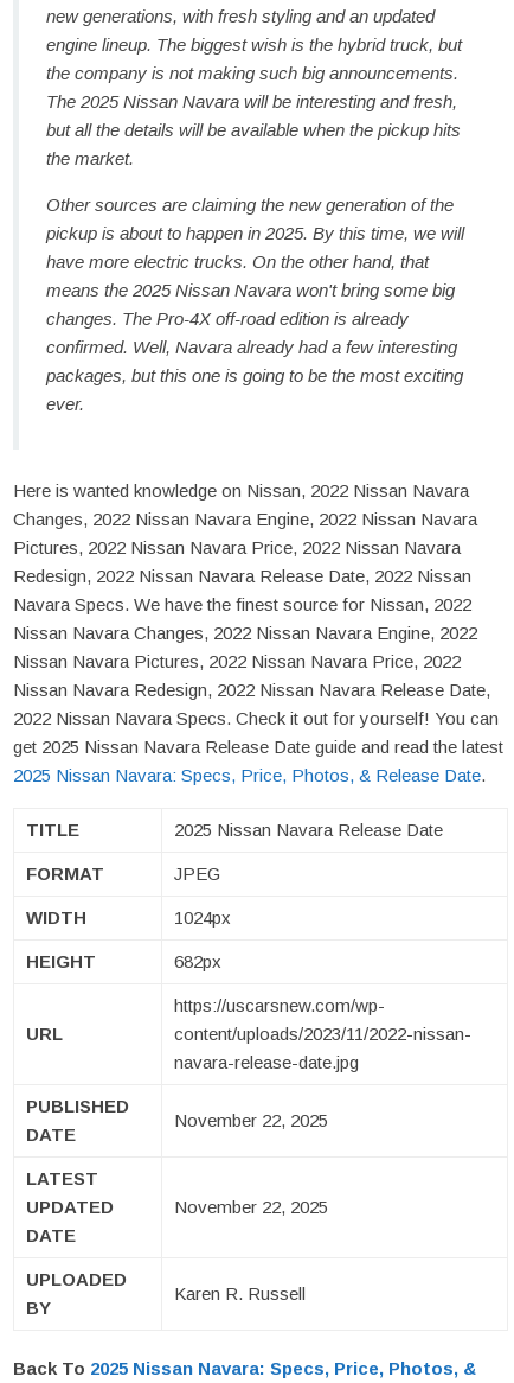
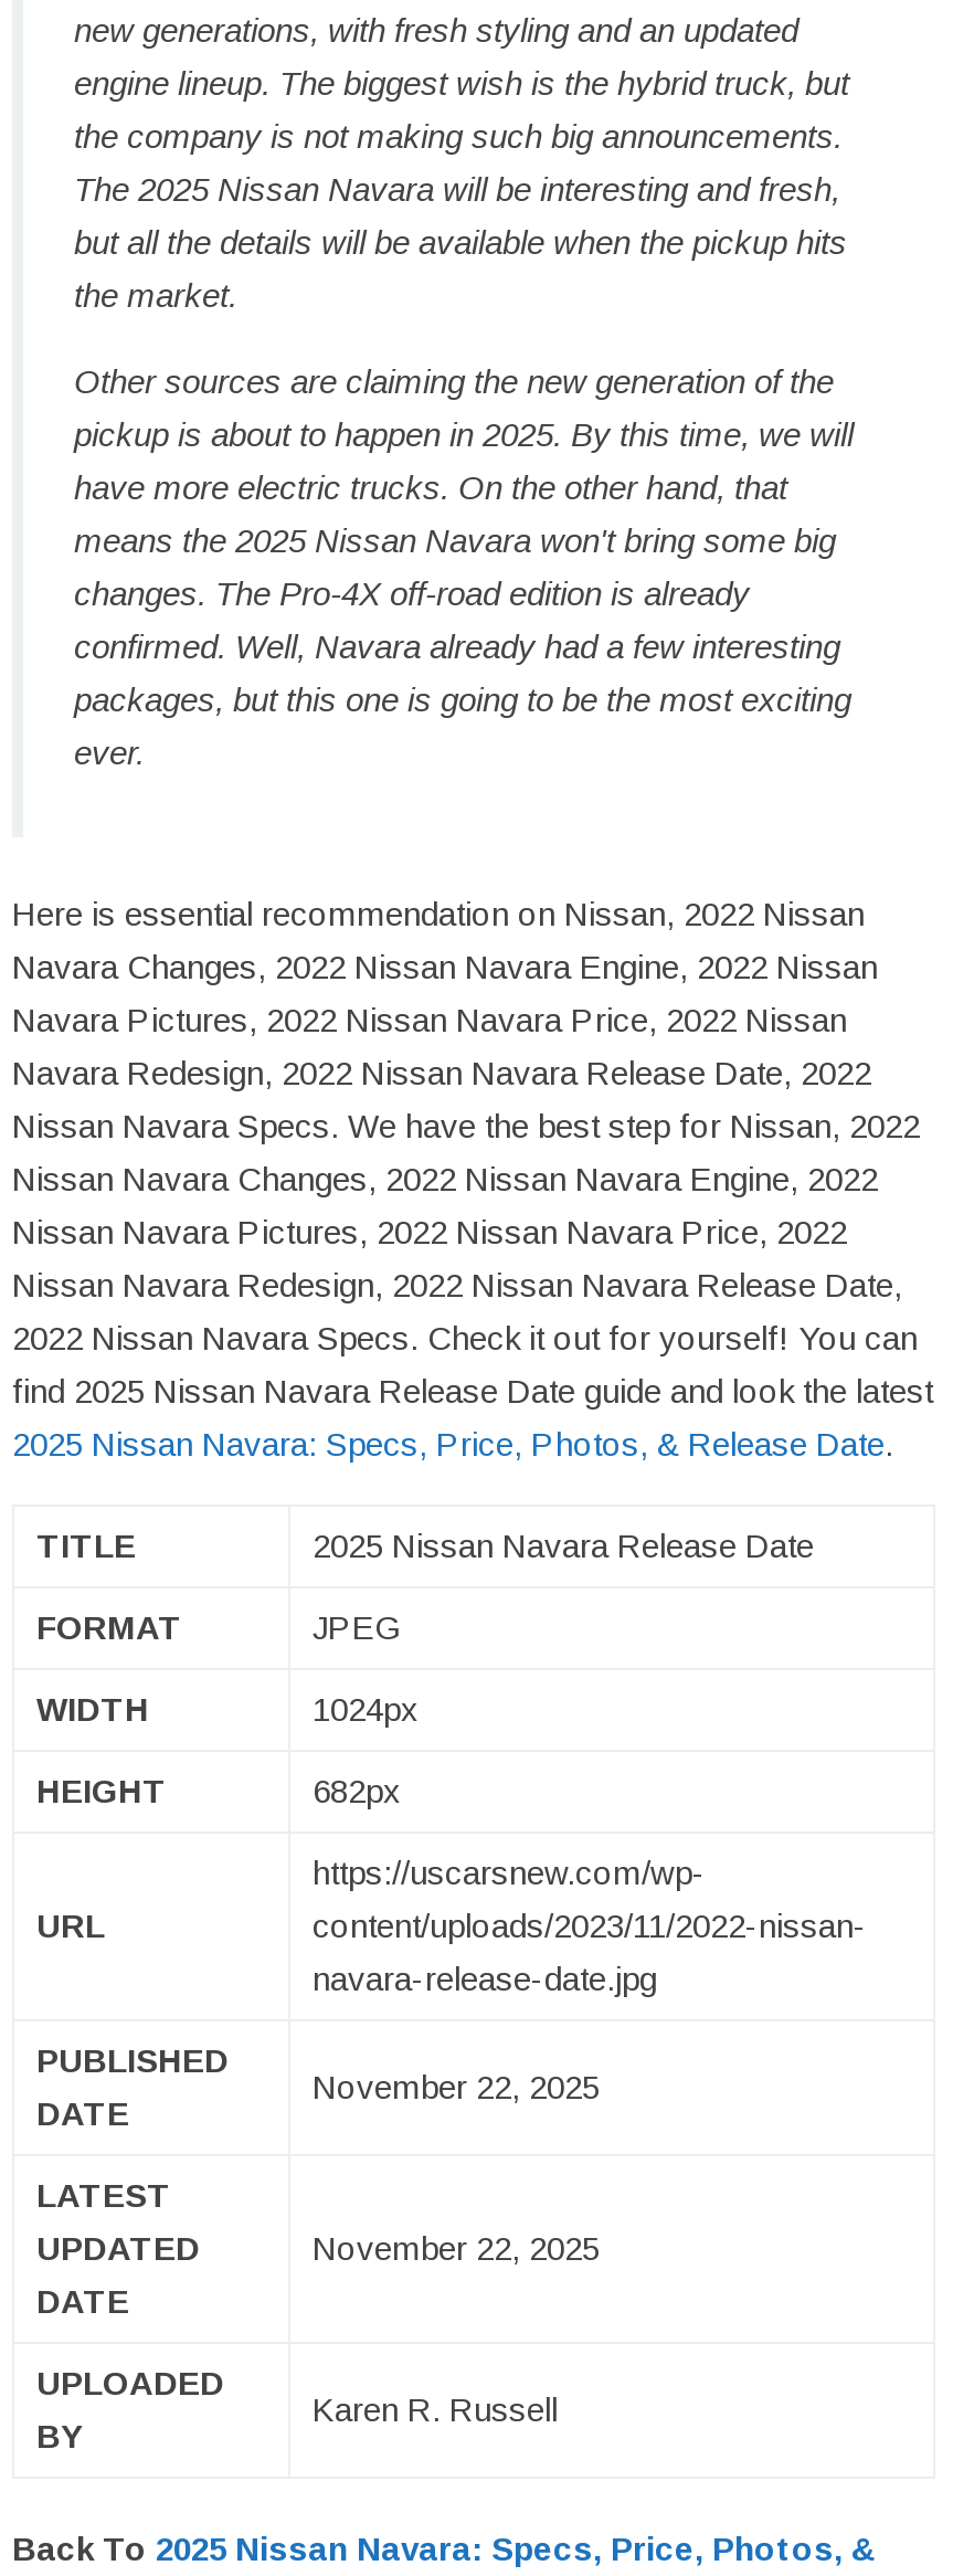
[13,480,477,614] Here is wanted knowledge on Nissan, 2022 Nissan Navara | Changes, 2022 Nissan Navara Engine, 2022 Nissan Navara | Pictures, 2022 Nissan Navara Price, 2022 Nissan Navara | Redesign, 2022 Nissan Navara Release Date, 2022 Nissan | Navara Specs. We have the finest source for Nissan, 2022 -> [12,895,920,1144] Here is essential recommendation on Nissan, 2022 Nissan | Navara Changes, 2022 Nissan Navara Engine, 2022 Nissan | Navara Pictures, 2022 Nissan Navara Price, 2022 Nissan | Navara Redesign, 2022 Nissan Navara Release Date, 2022 | Nissan Navara Specs. We have the best step for Nissan, 2022
[13,737,503,757] get 2025 Nissan Navara Release Date guide and read the latest -> [12,1372,933,1410] find 2025 Nissan Navara Release Date guide and look the latest

